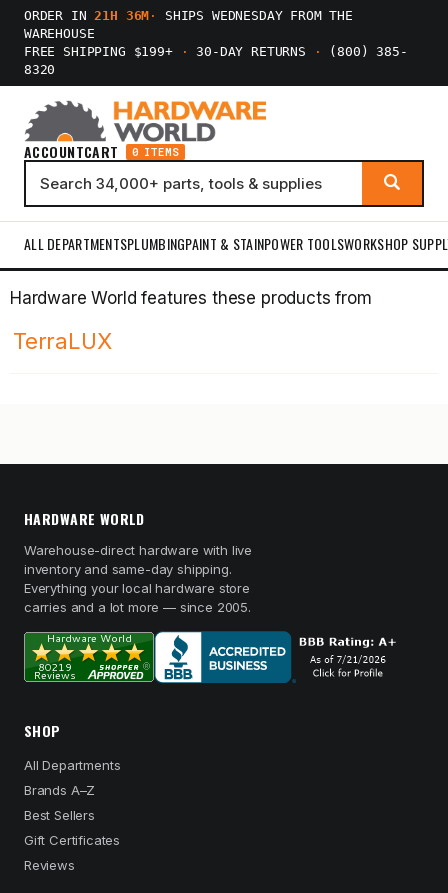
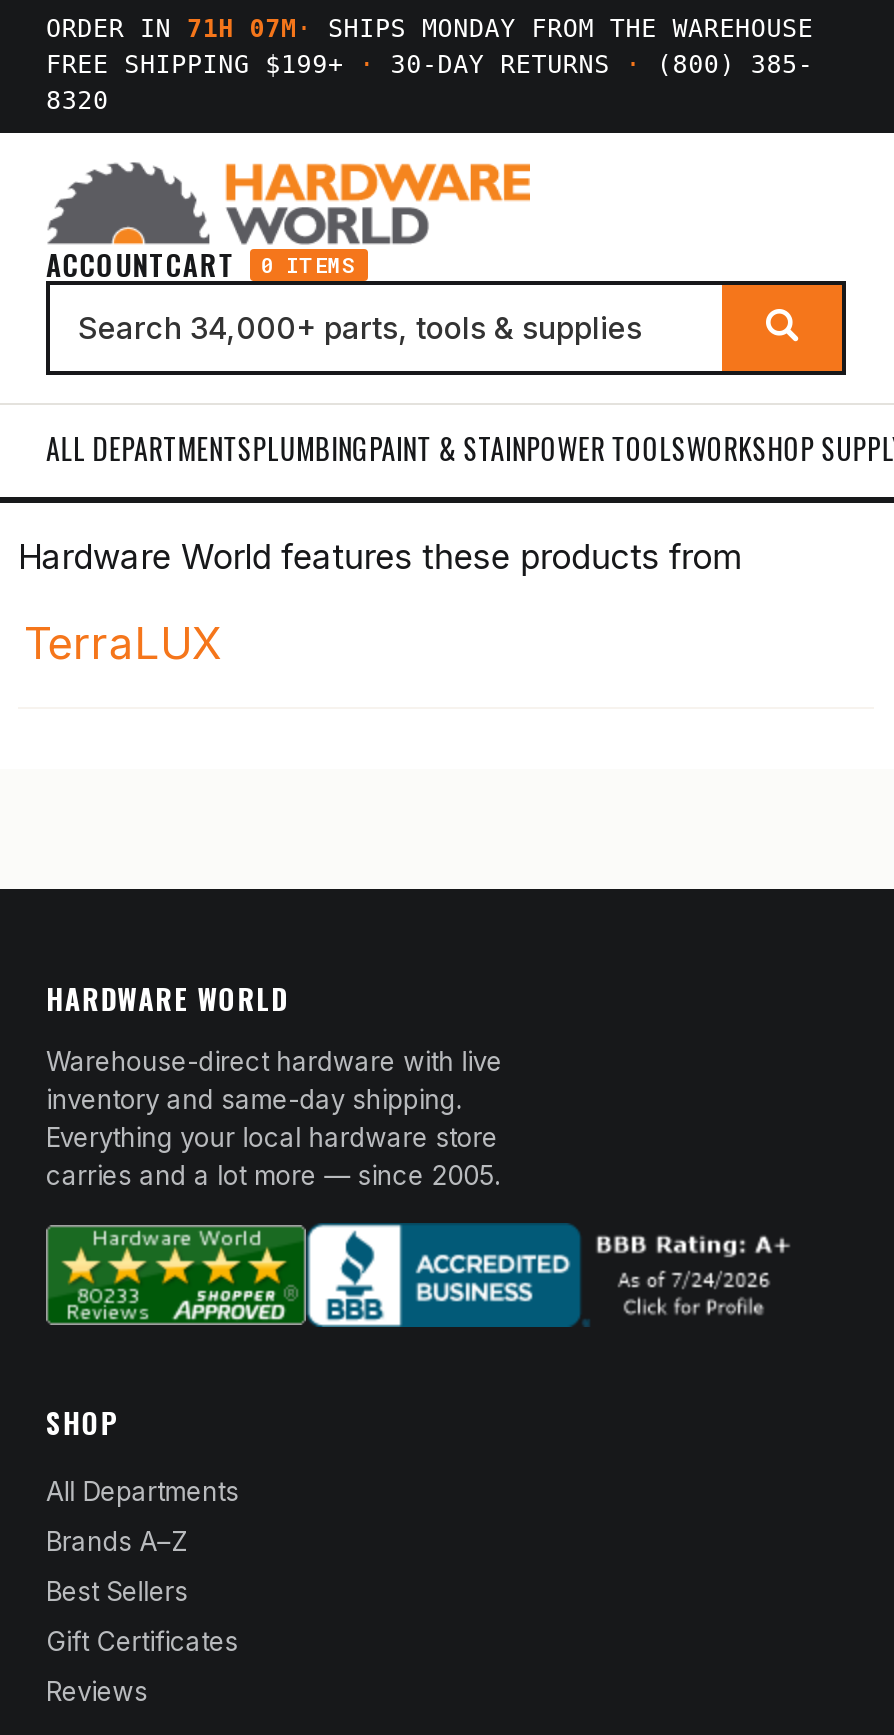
[24,8,353,41] ORDER IN 21H 36M · SHIPS WEDNESDAY FROM THE | WAREHOUSE -> [46,13,813,43] ORDER IN 71H 07M · SHIPS MONDAY FROM THE WAREHOUSE

